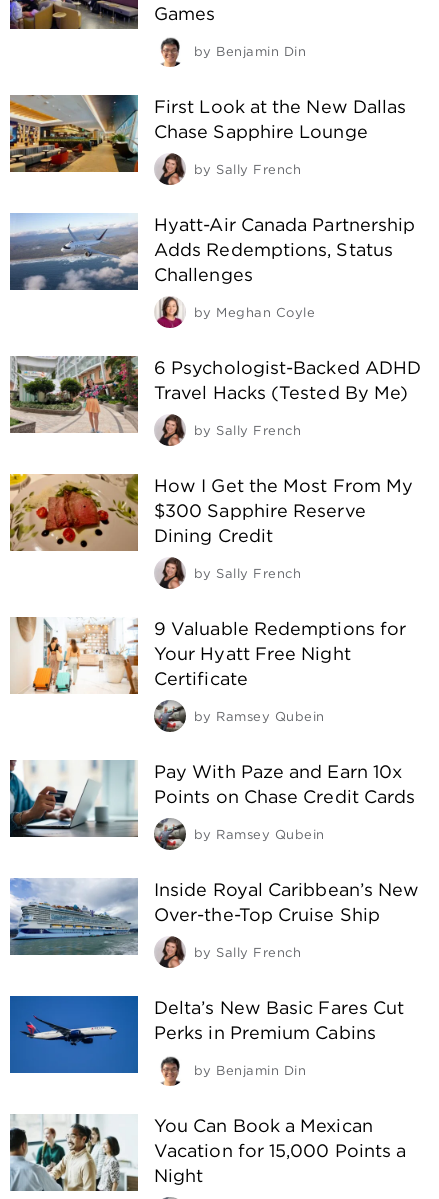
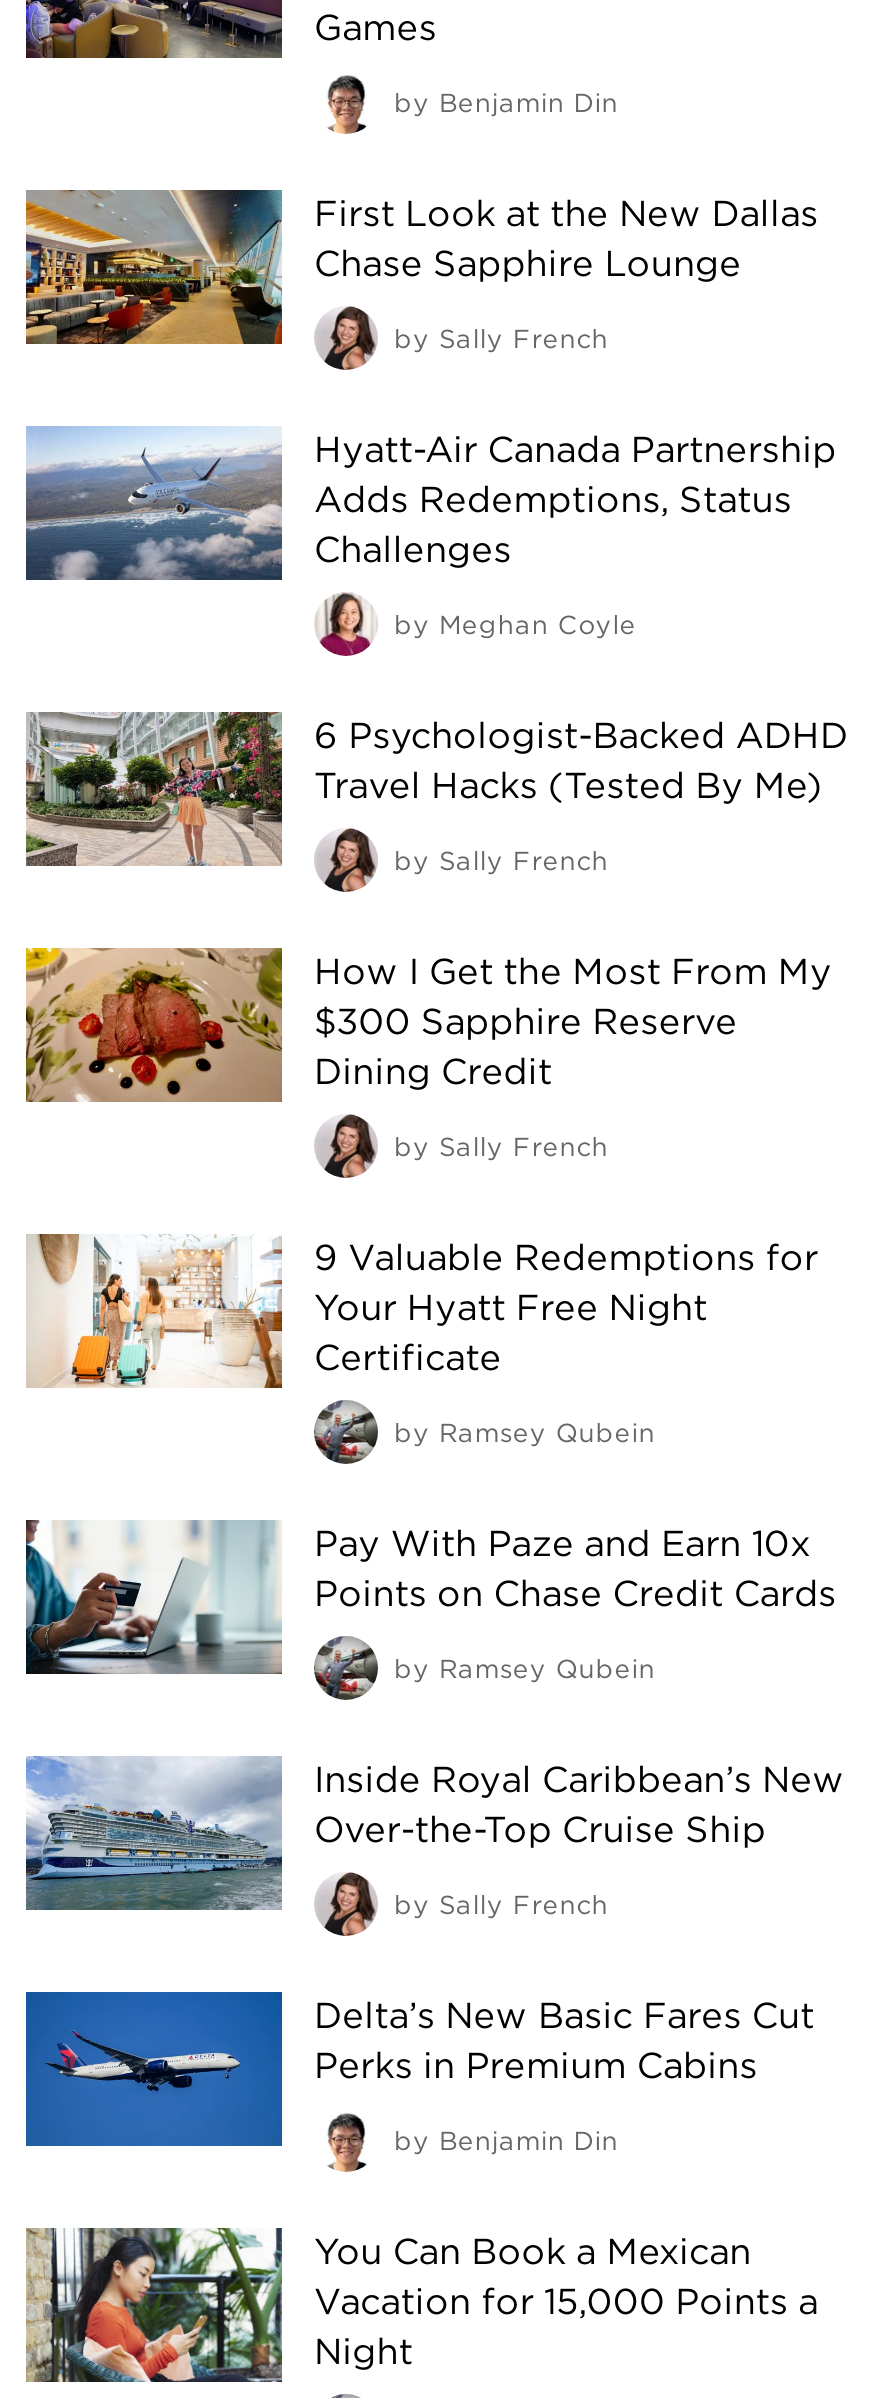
[9,1114,138,1192] [image] -> [26,2226,284,2384] [image]

